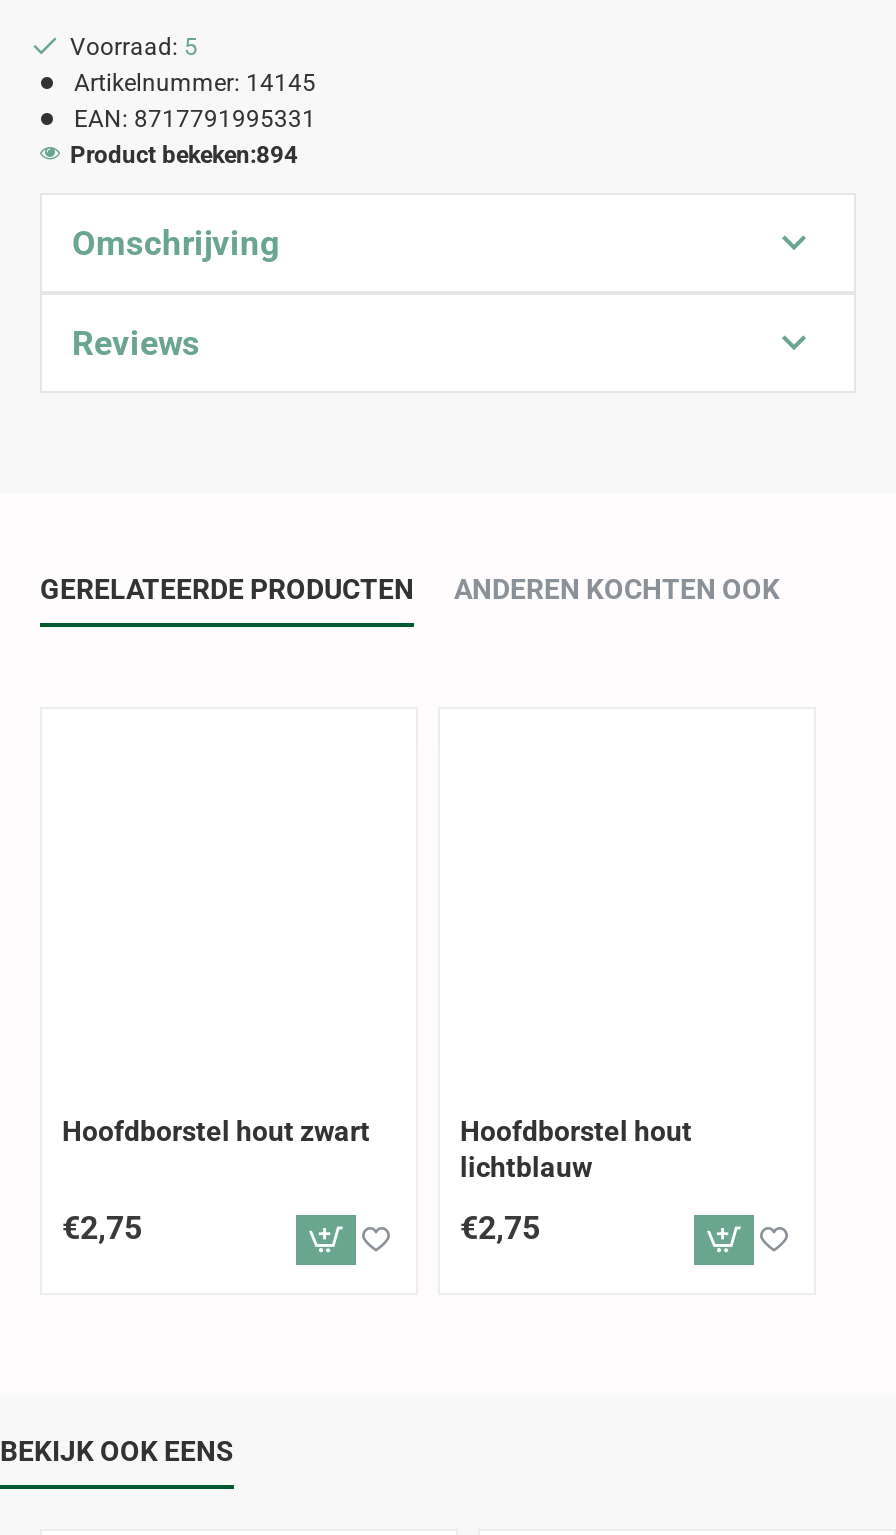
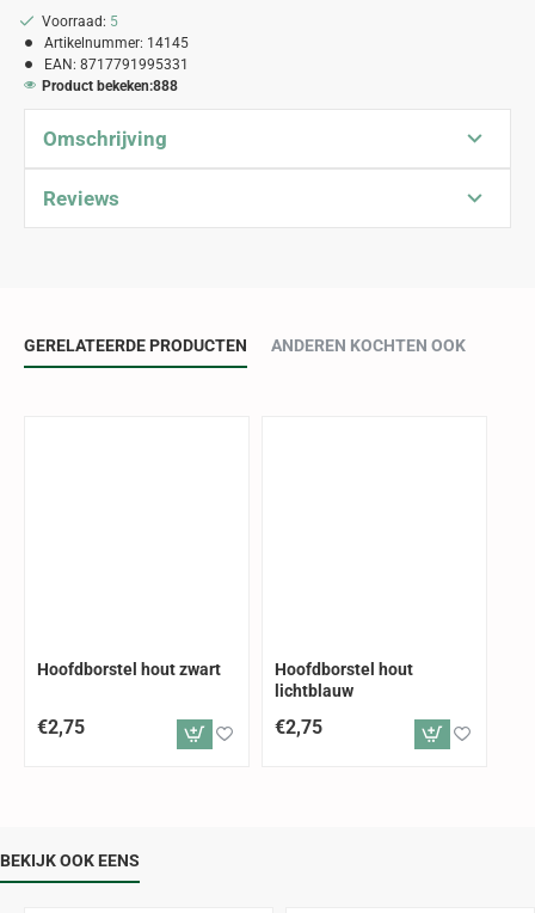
[70,141,298,169] Product bekeken:894 -> [42,77,178,94] Product bekeken:888

